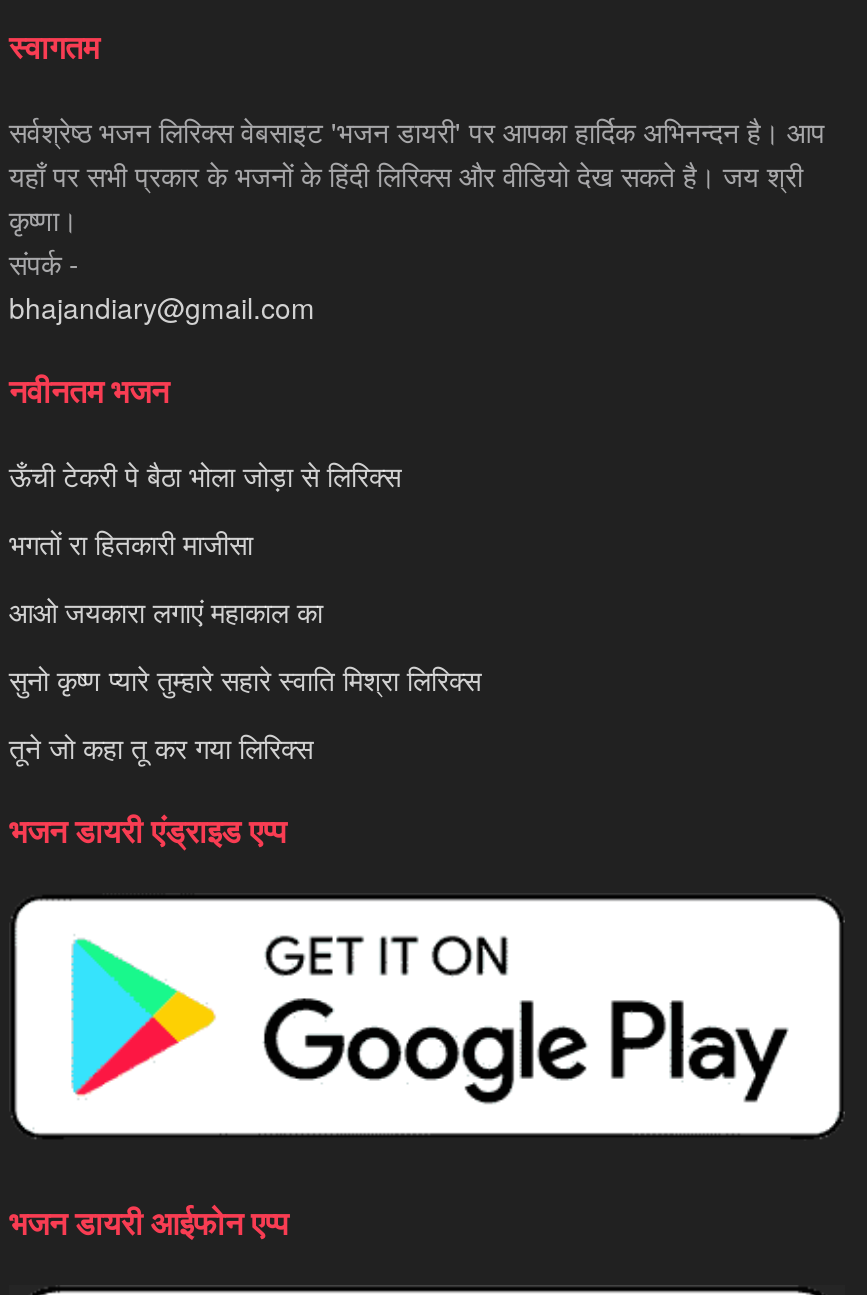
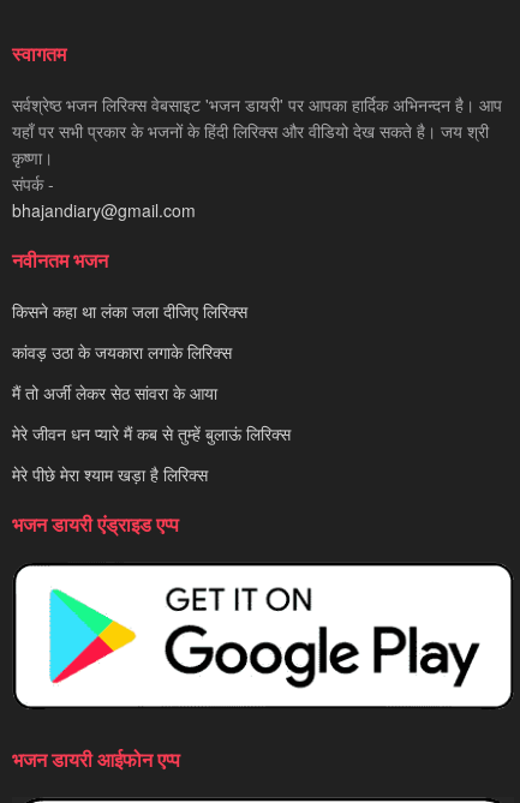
[9,456,401,496] ऊँची टेकरी पे बैठा भोला जोड़ा से लिरिक्स -> [12,299,247,323] किसने कहा था लंका जला दीजिए लिरिक्स
[9,524,253,564] भगतों रा हितकारी माजीसा -> [12,340,232,364] कांवड़ उठा के जयकारा लगाके लिरिक्स
[9,592,323,632] आओ जयकारा लगाएं महाकाल का -> [12,381,217,405] मैं तो अर्जी लेकर सेठ सांवरा के आया
[9,660,481,700] सुनो कृष्ण प्यारे तुम्हारे सहारे स्वाति मिश्रा लिरिक्स -> [12,422,291,446] मेरे जीवन धन प्यारे मैं कब से तुम्हें बुलाऊं लिरिक्स
[9,728,313,768] तूने जो कहा तू कर गया लिरिक्स -> [12,463,208,487] मेरे पीछे मेरा श्याम खड़ा है लिरिक्स

